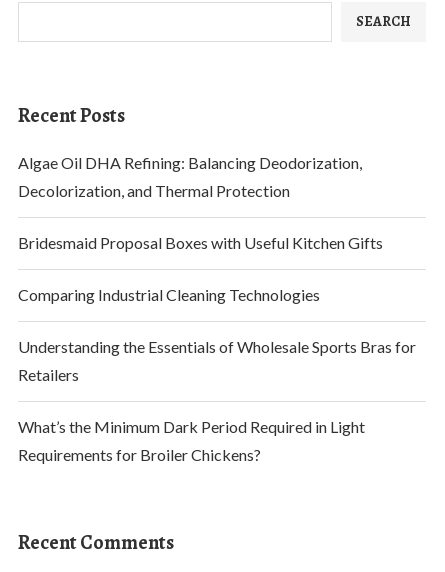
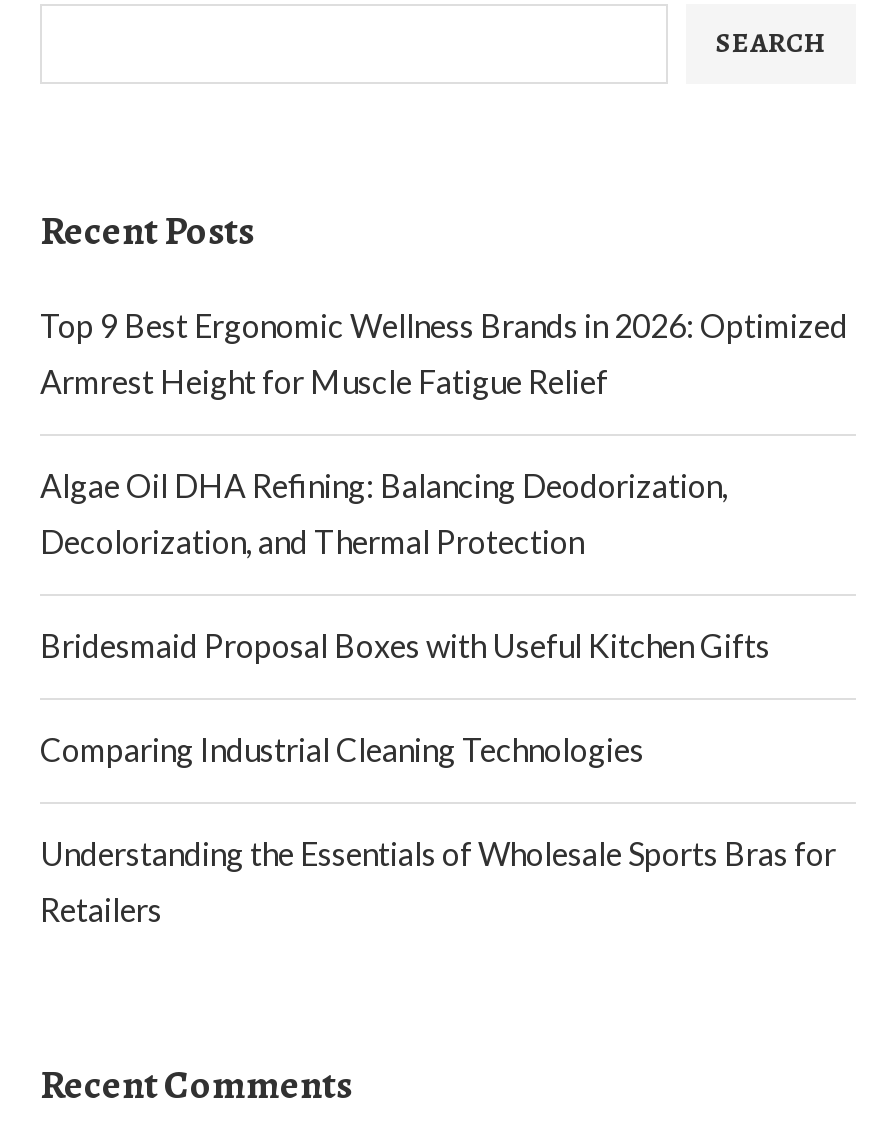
none -> [40,306,848,400] Top 9 Best Ergonomic Wellness Brands in 2026: Optimized | Armrest Height for Muscle Fatigue Relief
moved [18,153,416,384] -> [40,466,836,928]: Algae Oil DHA Refining: Balancing Deodorization, | Decolorization, and Thermal Protection | Bridesmaid Proposal Boxes with Useful Kitchen Gifts | Comparing Industrial Cleaning Technologies | Understanding the Essentials of Wholesale Sports Bras for | Retailers
[18,417,365,464] What’s the Minimum Dark Period Required in Light | Requirements for Broiler Chickens? -> none

